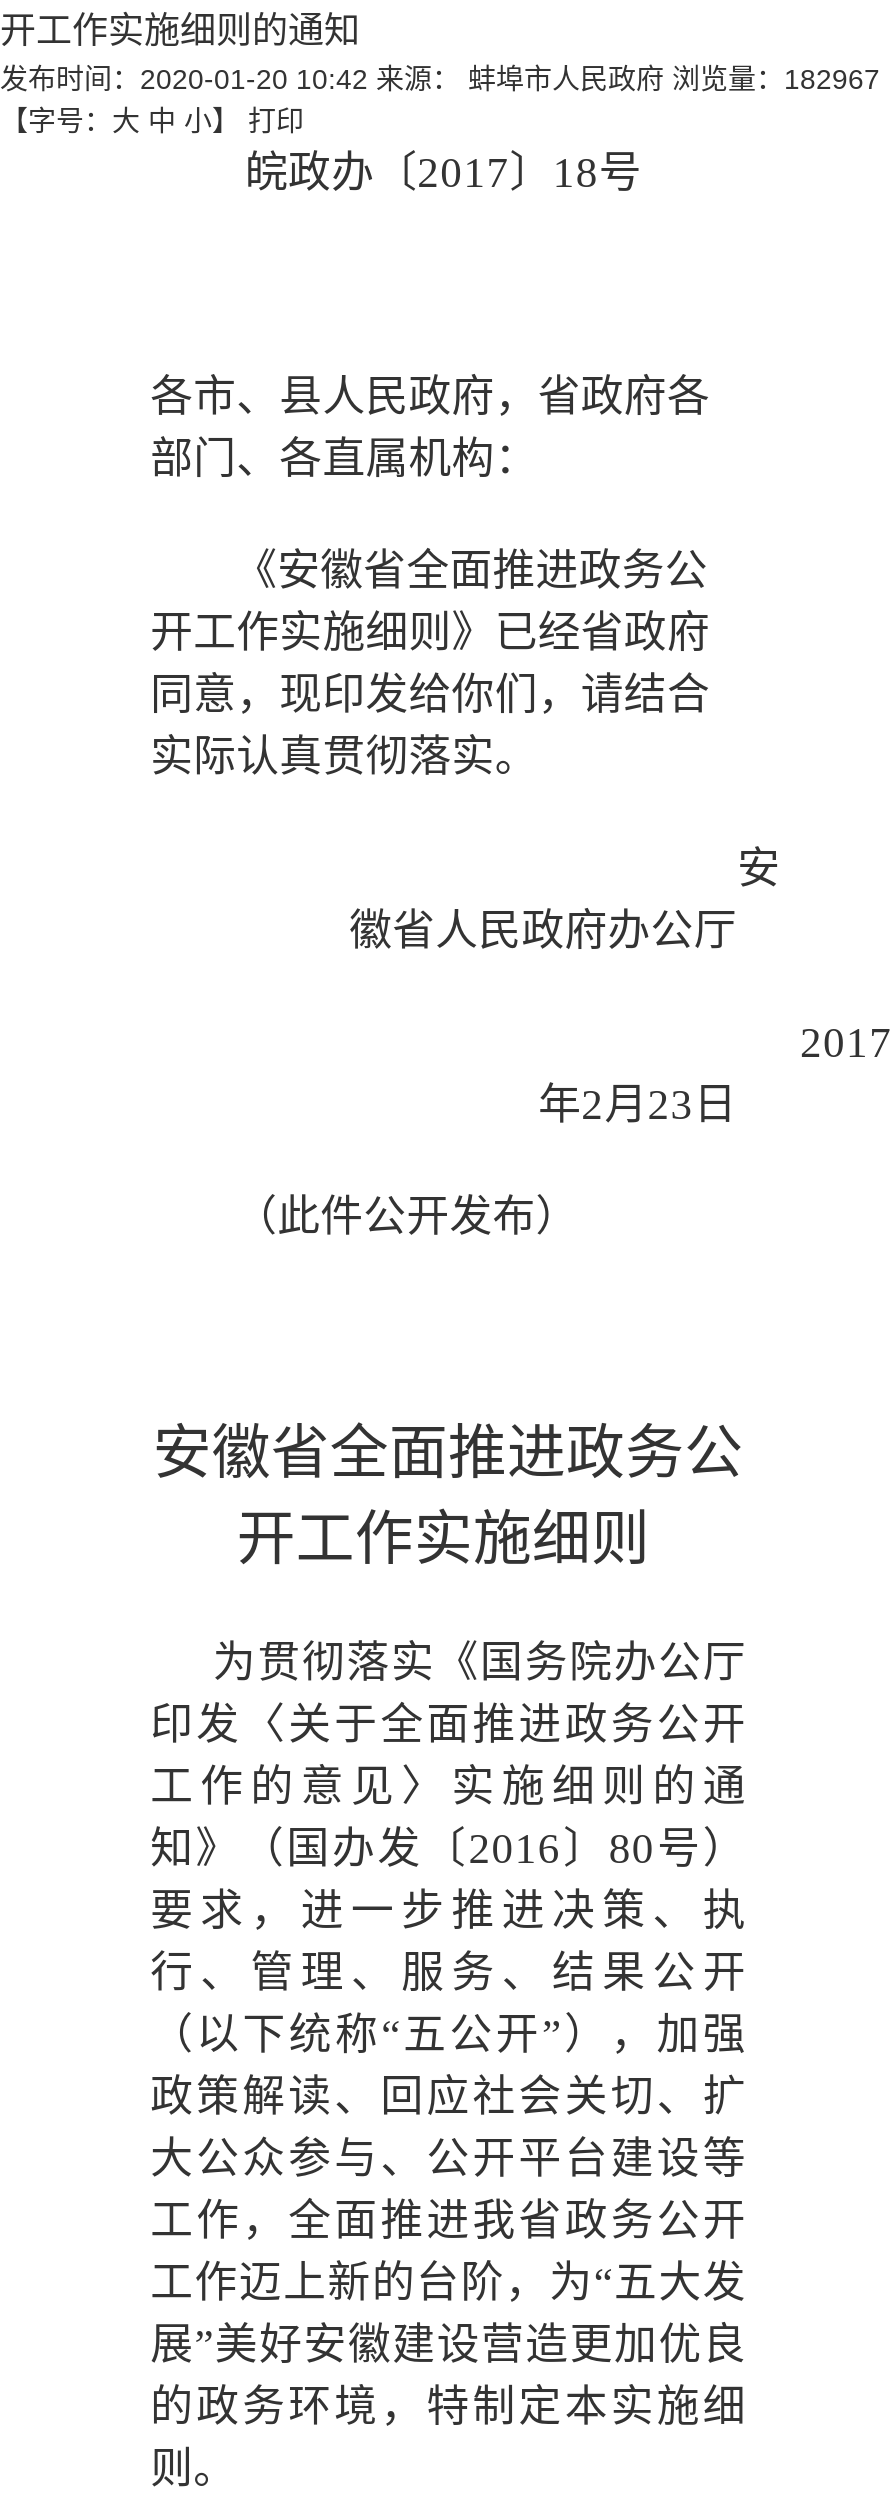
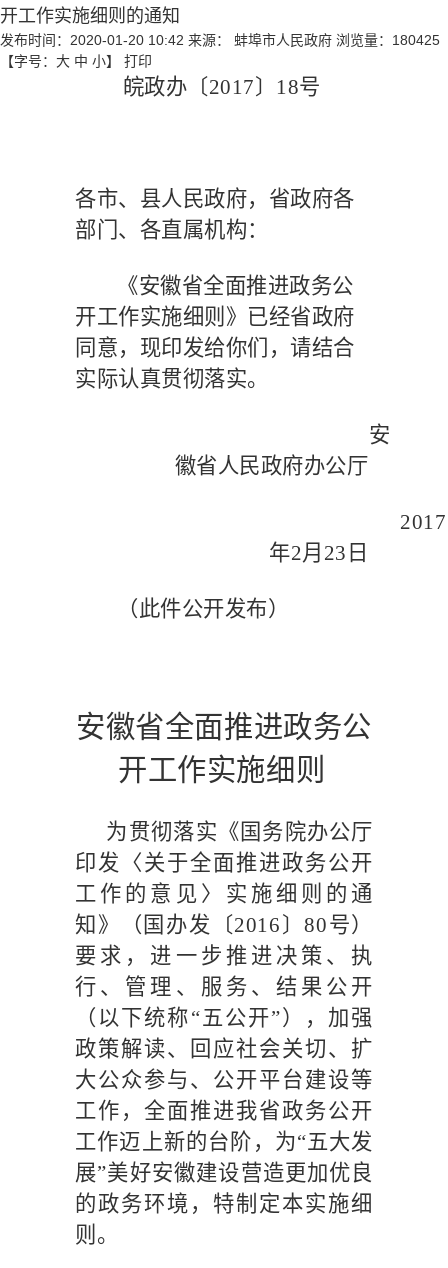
[0,63,880,95] 发布时间：2020-01-20 10:42 来源： 蚌埠市人民政府 浏览量：182967 -> [0,32,440,48] 发布时间：2020-01-20 10:42 来源： 蚌埠市人民政府 浏览量：180425

